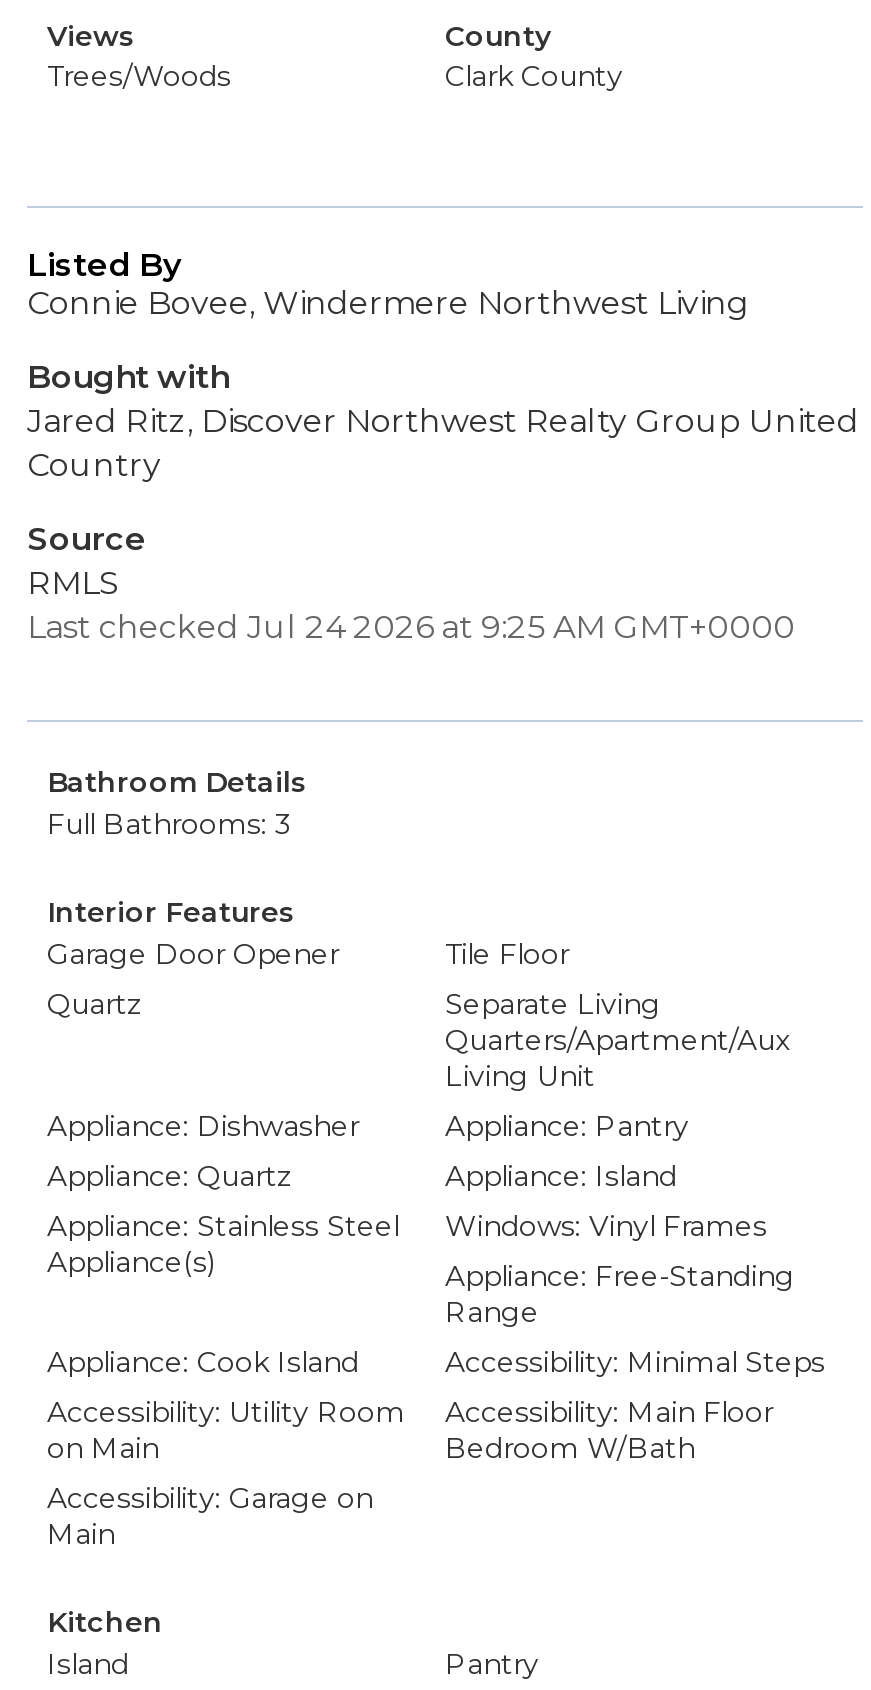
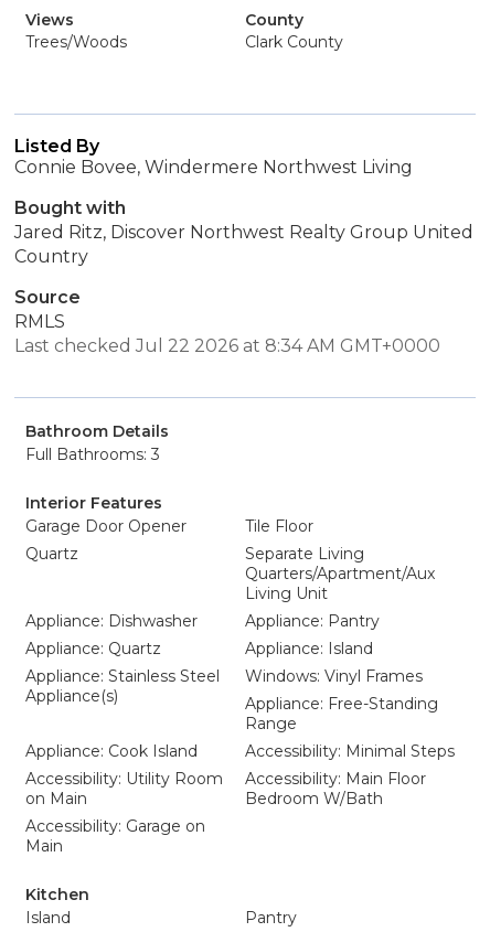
[27,608,795,646] Last checked Jul 24 2026 at 9:25 AM GMT+0000 -> [14,335,440,356] Last checked Jul 22 2026 at 8:34 AM GMT+0000

